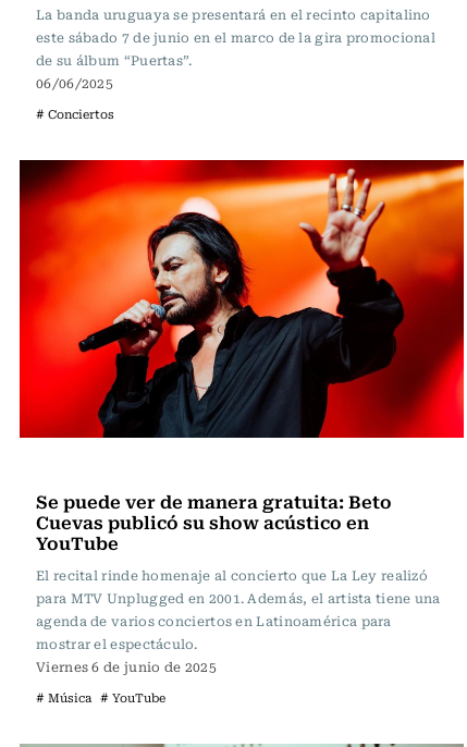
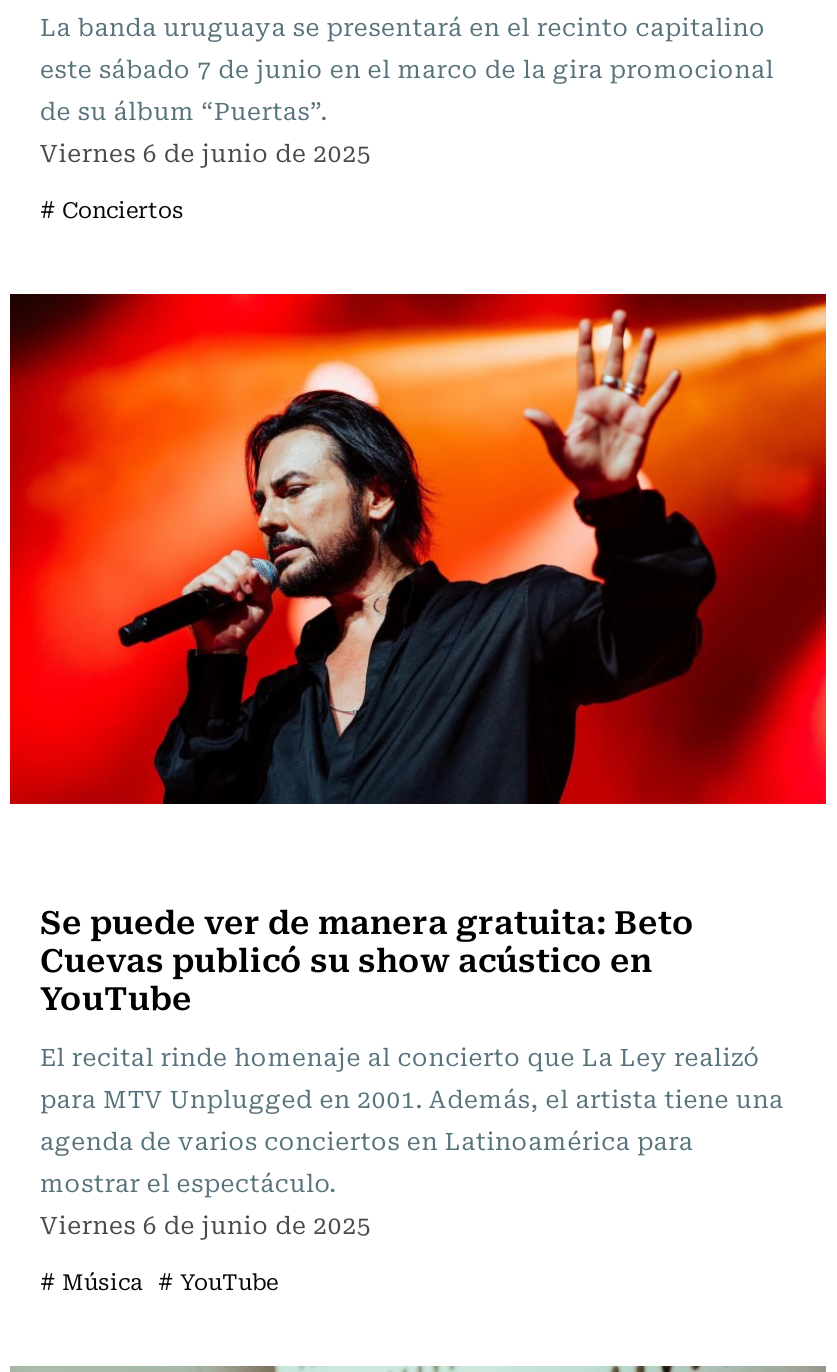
[36,73,113,93] 06/06/2025 -> [40,134,372,170] Viernes 6 de junio de 2025

